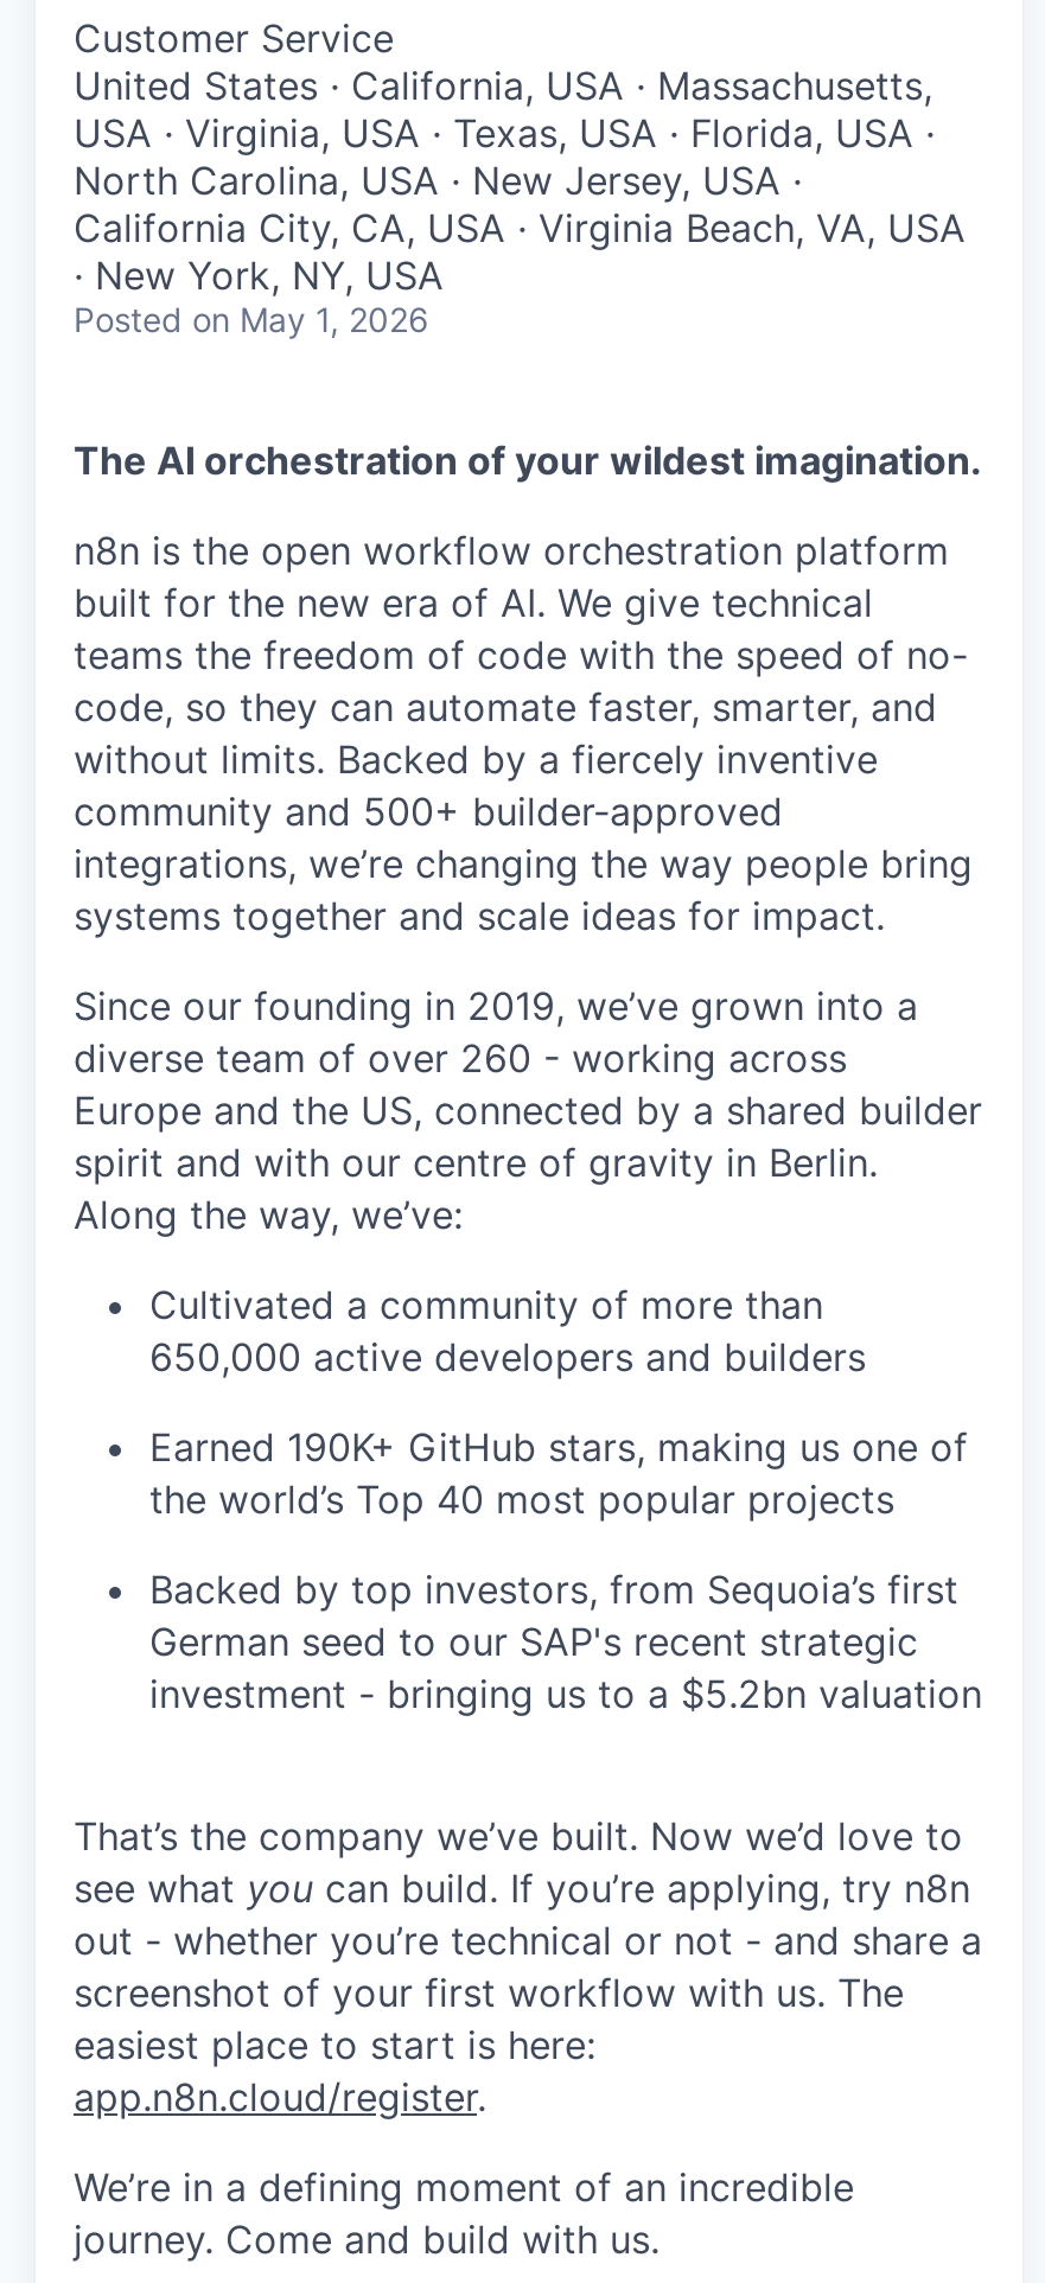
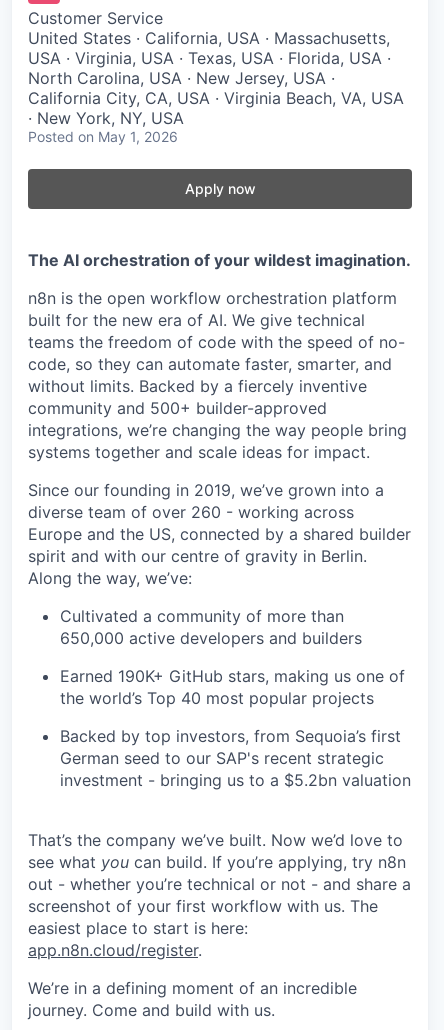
none -> [184,180,255,197] Apply now

